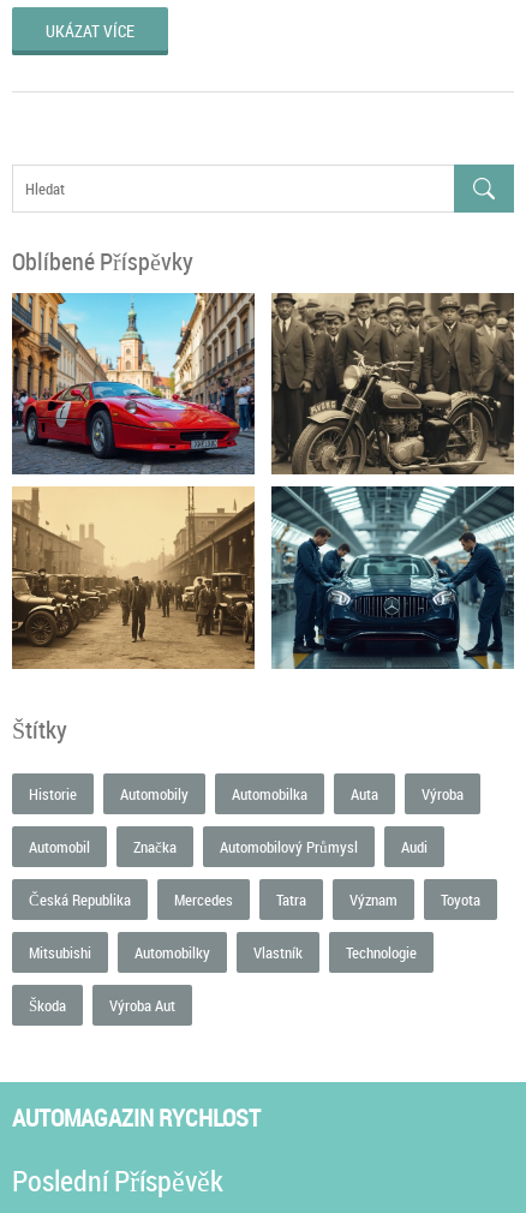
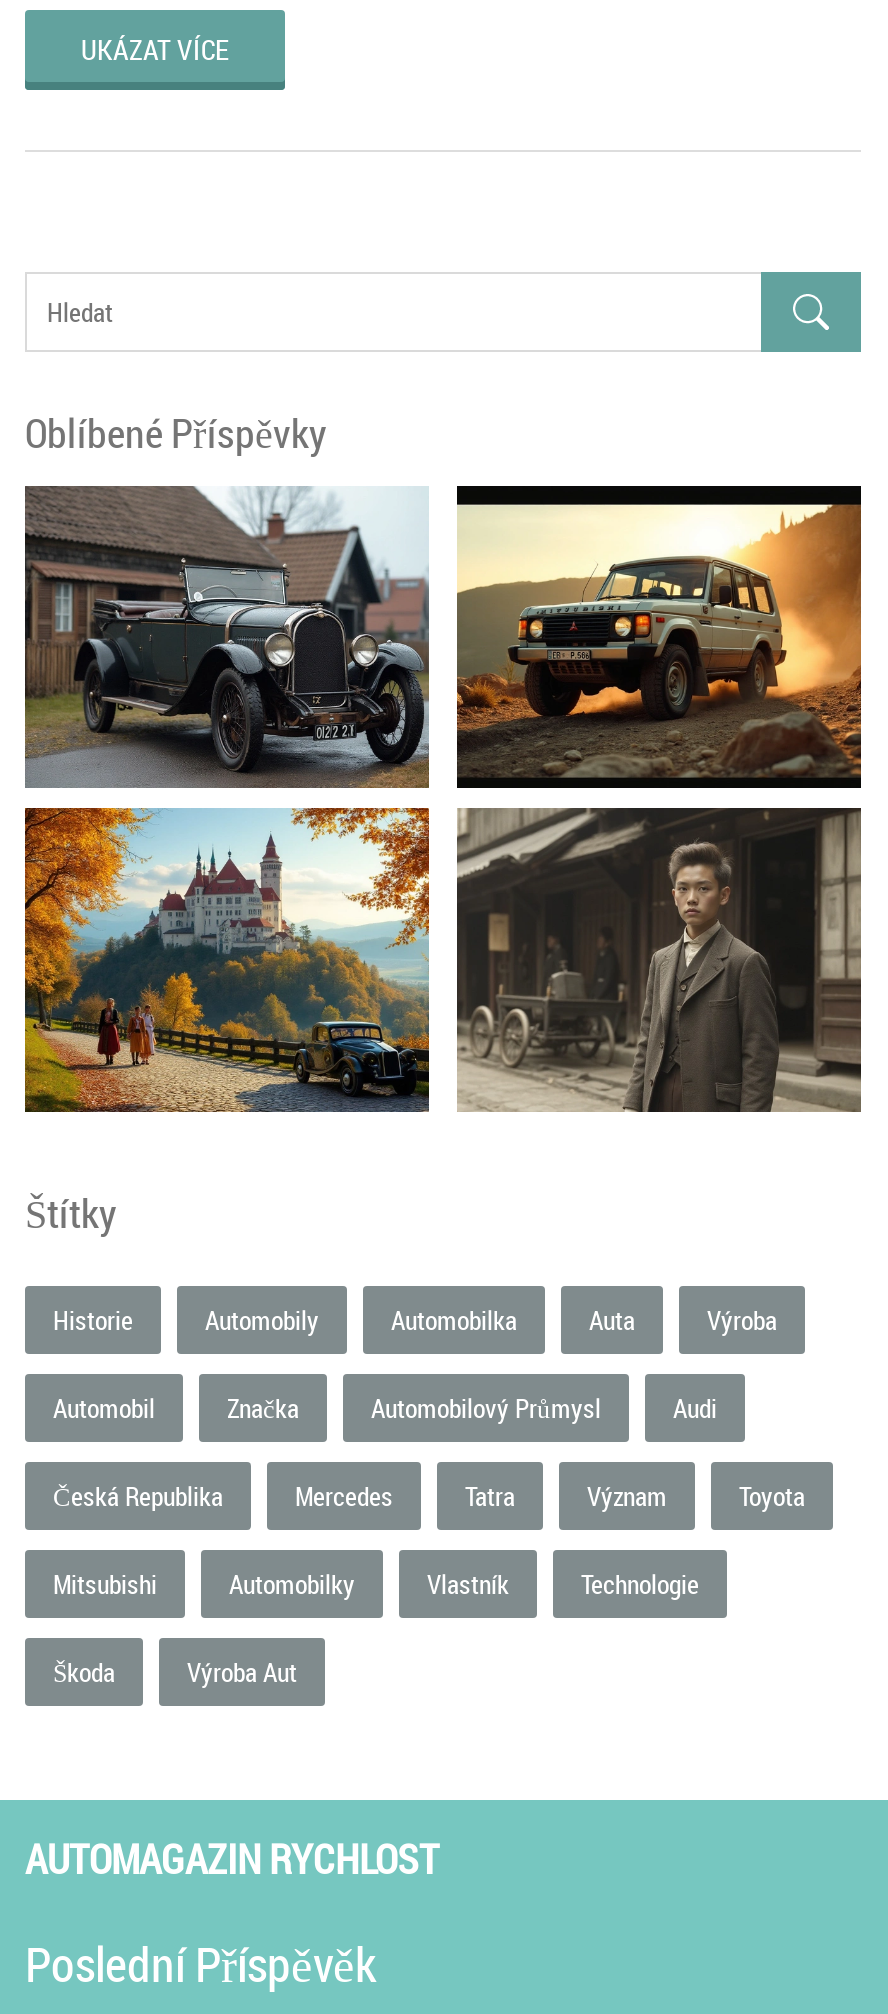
[11,292,256,474] [image] -> [23,484,431,788] [image]
[270,292,515,476] [image] -> [455,484,863,790] [image]
[11,486,256,670] [image] -> [23,806,431,1114] [image]
[270,485,515,670] [image] -> [455,806,863,1114] [image]

